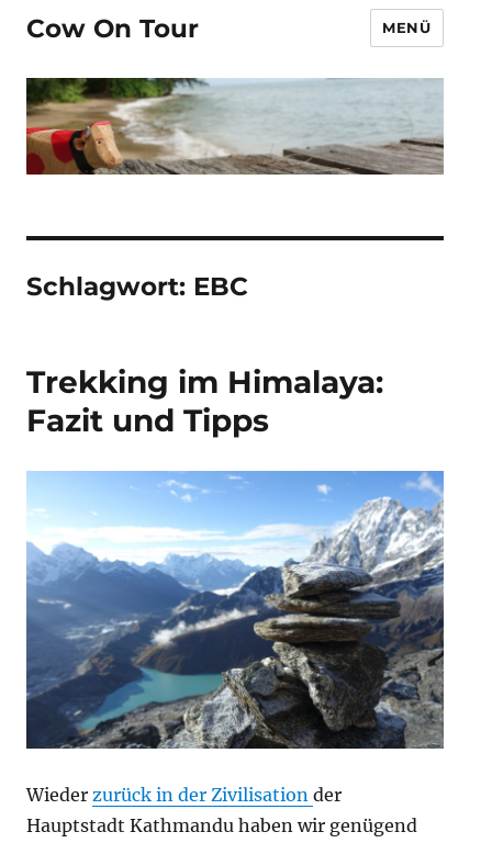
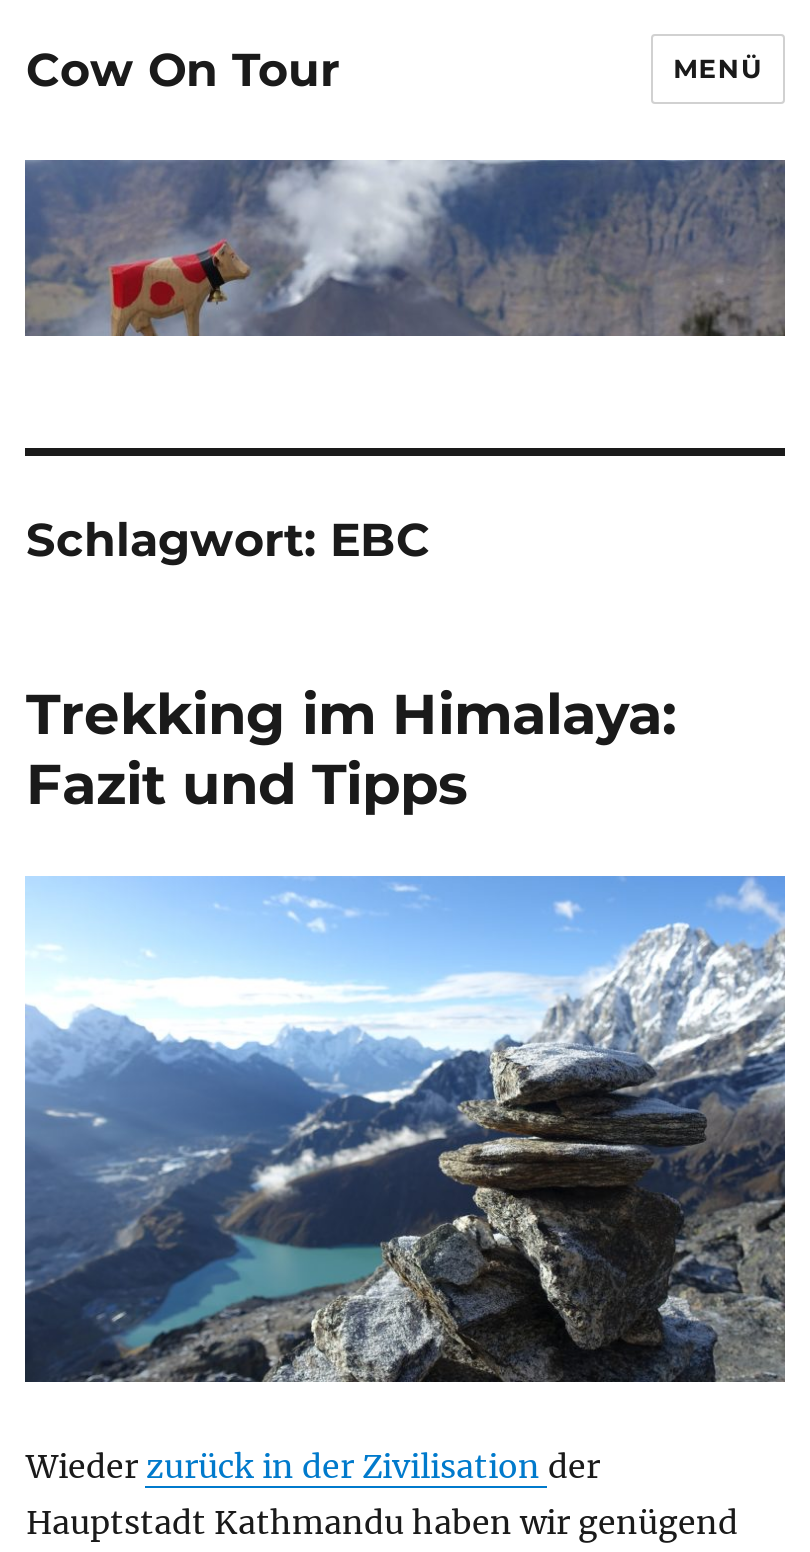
[25,77,444,176] [image] -> [23,158,785,338] [image]

